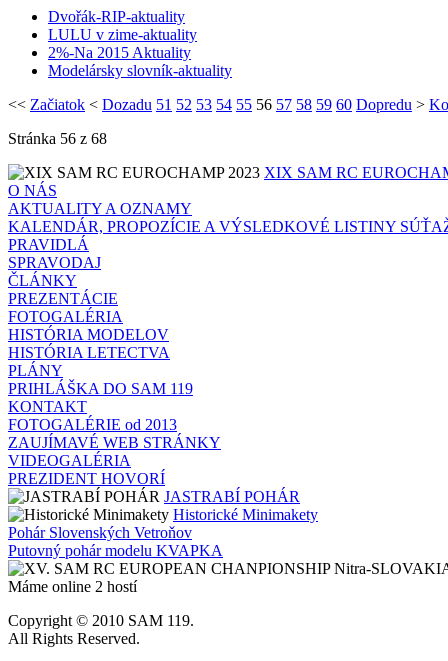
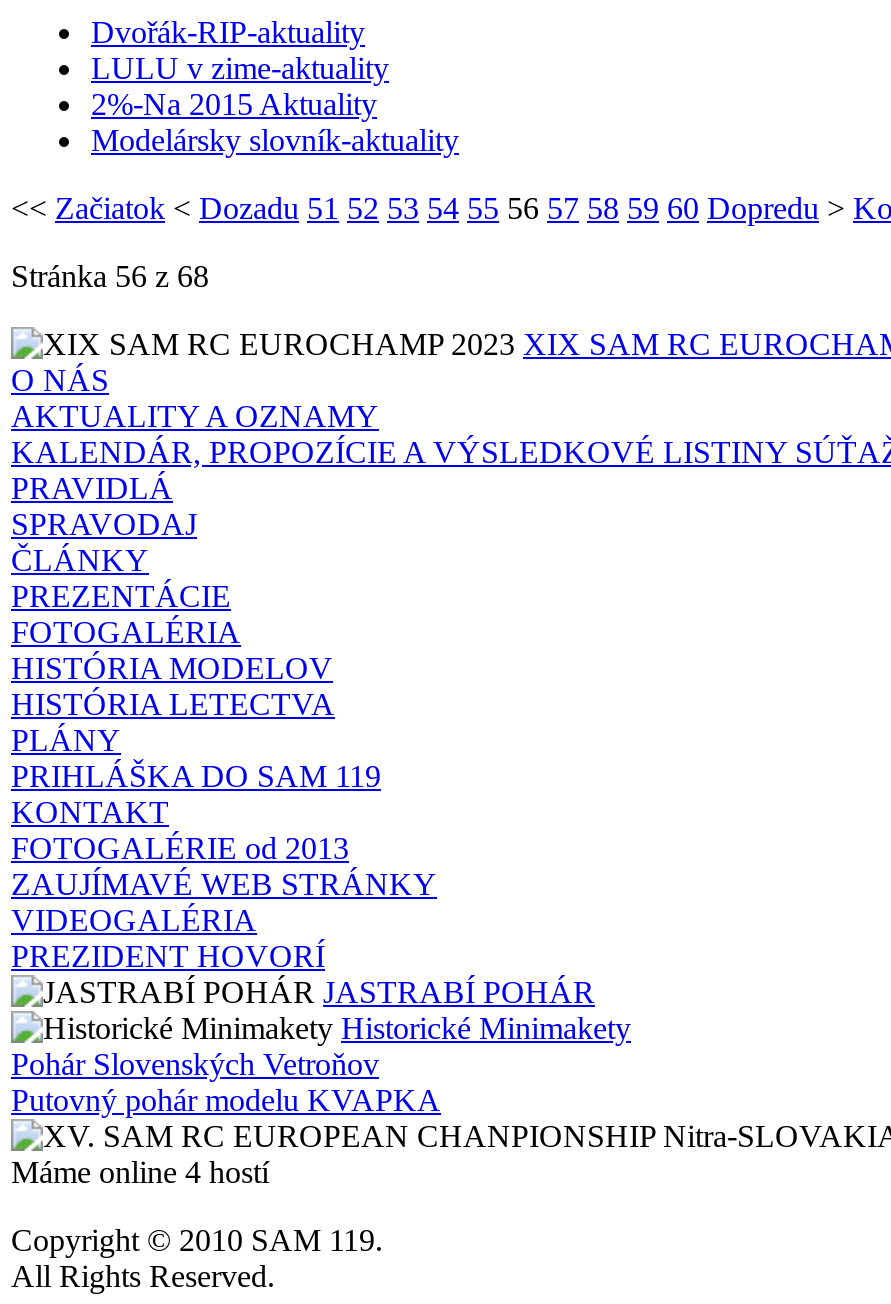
[8,578,141,595] Máme online 2 hostí -> [11,1156,277,1190] Máme online 4 hostí

